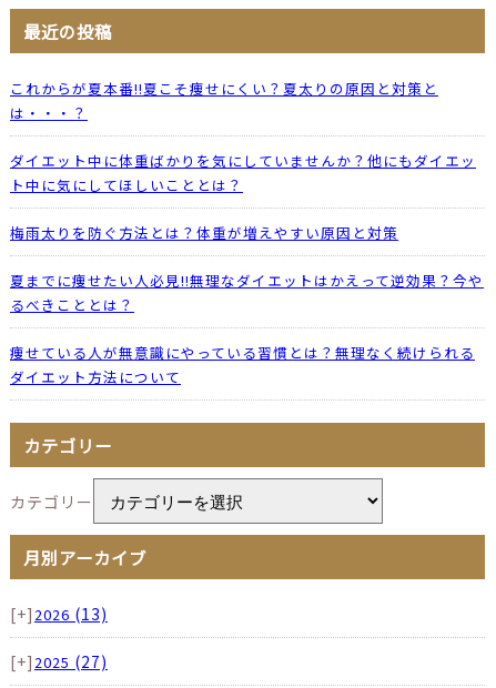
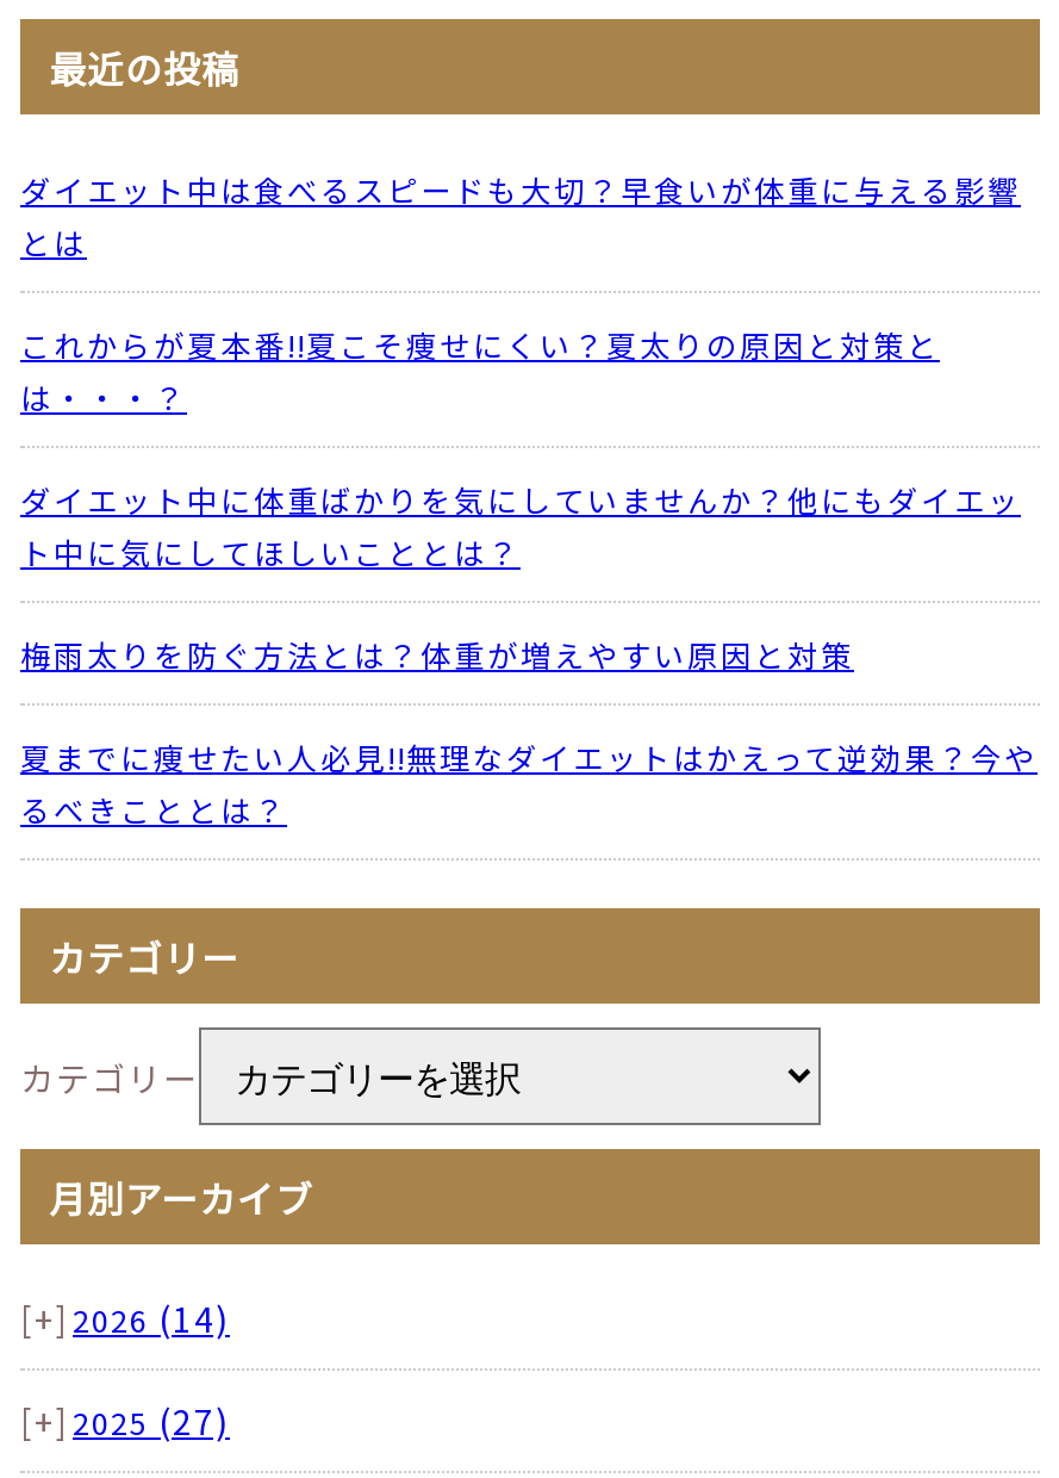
none -> [20,166,1021,264] ダイエット中は食べるスピードも大切？早食いが体重に与える影響 | とは
moved [10,77,484,315] -> [20,321,1038,831]: これからが夏本番!!夏こそ痩せにくい？夏太りの原因と対策と | は・・・？ | ダイエット中に体重ばかりを気にしていませんか？他にもダイエッ | ト中に気にしてほしいこととは？ | 梅雨太りを防ぐ方法とは？体重が増えやすい原因と対策 | 夏までに痩せたい人必見!!無理なダイエットはかえって逆効果？今や | るべきこととは？
[10,341,475,387] 痩せている人が無意識にやっている習慣とは？無理なく続けられる | ダイエット方法について -> none
[10,602,108,624] [+] 2026 (13) -> [20,1294,230,1341] [+] 2026 (14)

